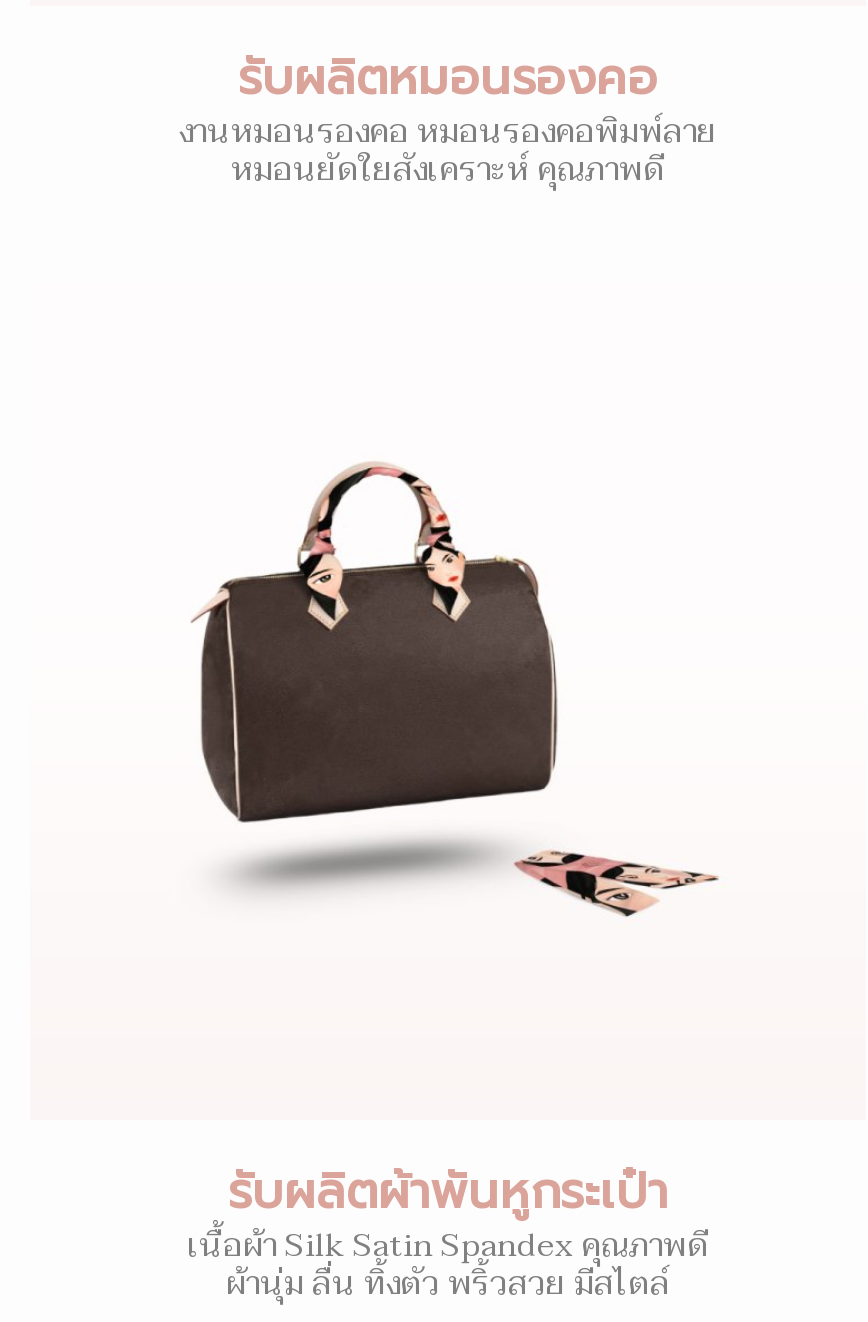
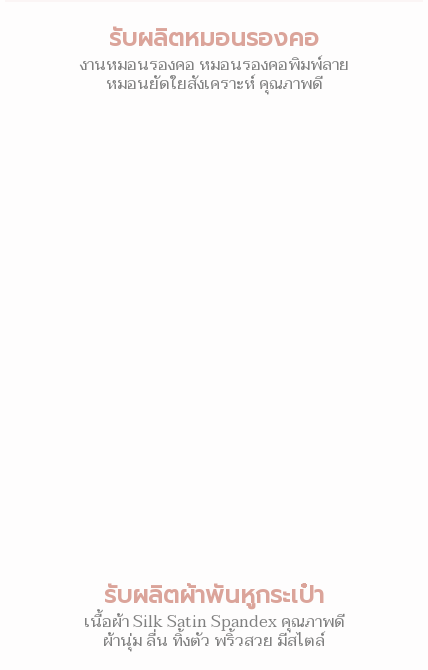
[190,462,720,918] [image] -> none

